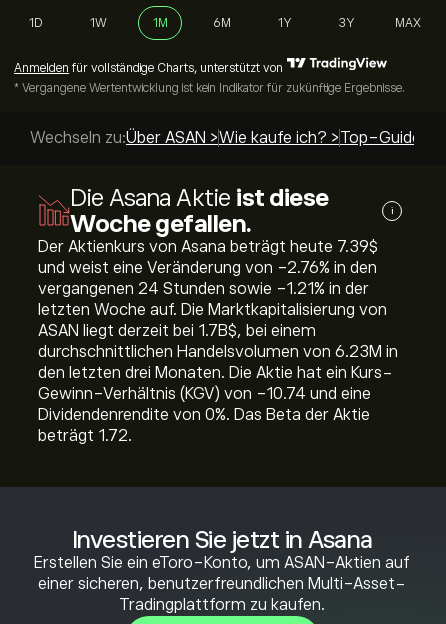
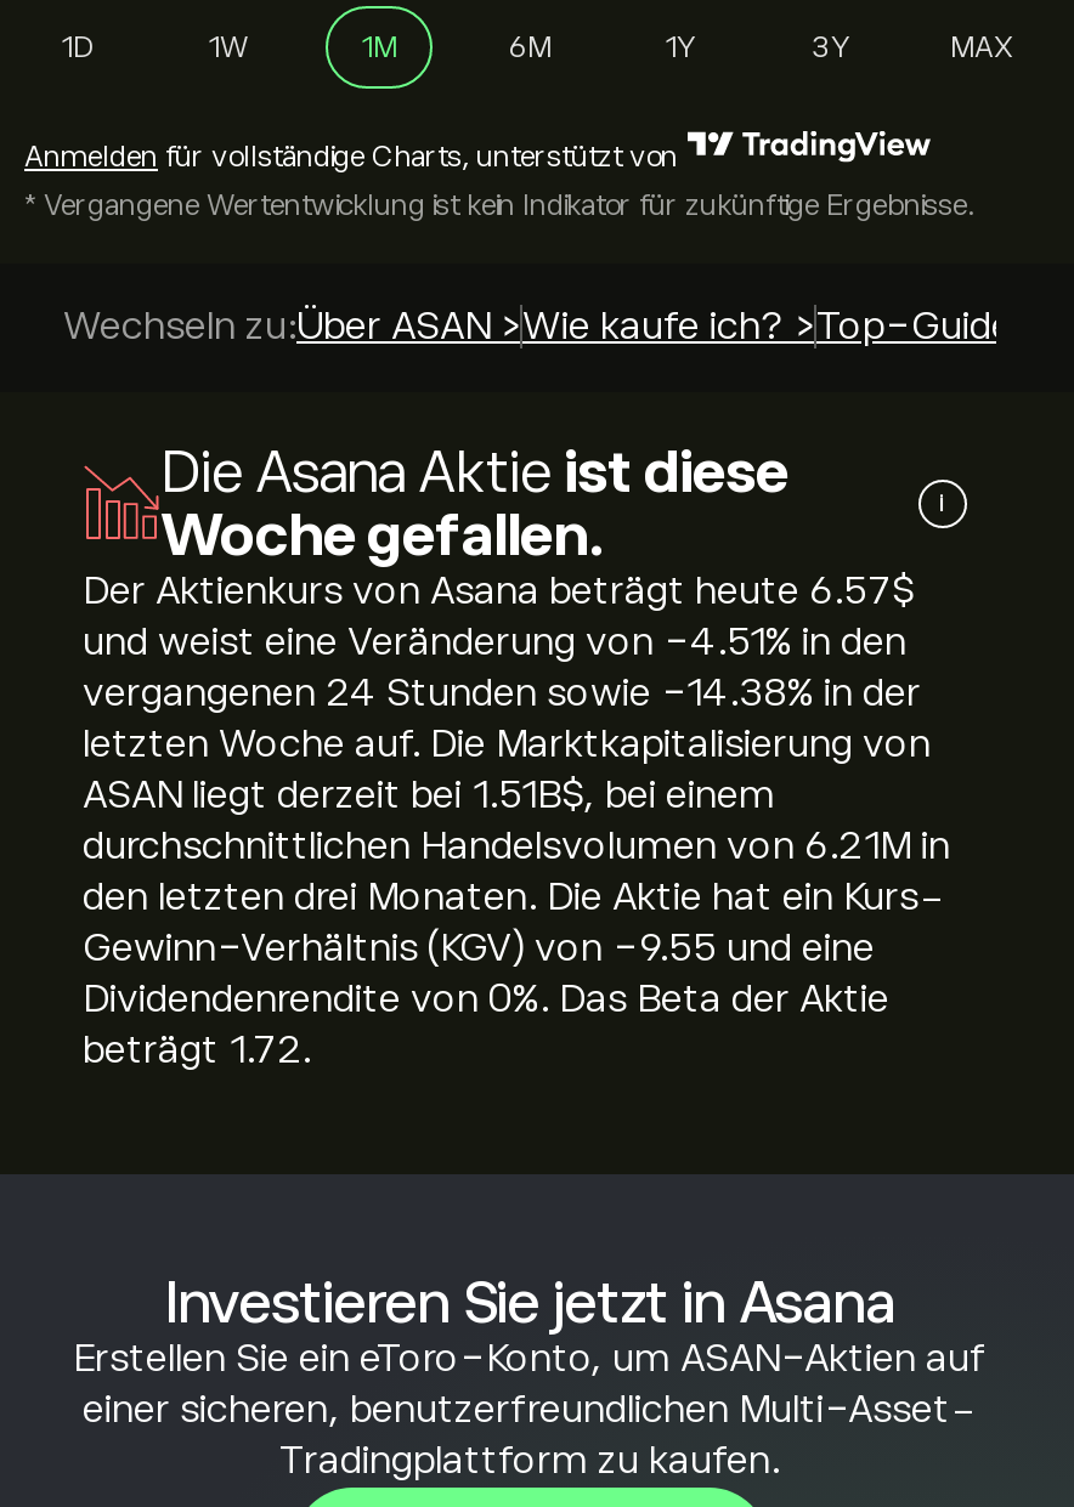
[38,238,378,256] Der Aktienkurs von Asana beträgt heute 7.39$ -> [83,570,914,613] Der Aktienkurs von Asana beträgt heute 6.57$
[38,259,377,277] und weist eine Veränderung von -2.76% in den -> [83,621,906,664] und weist eine Veränderung von -4.51% in den
[38,280,369,298] vergangenen 24 Stunden sowie -1.21% in der -> [83,672,921,715] vergangenen 24 Stunden sowie -14.38% in der
[38,322,316,340] ASAN liegt derzeit bei 1.7B$, bei einem -> [83,774,775,817] ASAN liegt derzeit bei 1.51B$, bei einem
[38,343,398,361] durchschnittlichen Handelsvolumen von 6.23M in -> [83,825,950,868] durchschnittlichen Handelsvolumen von 6.21M in
[38,385,371,403] Gewinn-Verhältnis (KGV) von -10.74 und eine -> [83,927,875,970] Gewinn-Verhältnis (KGV) von -9.55 und eine

